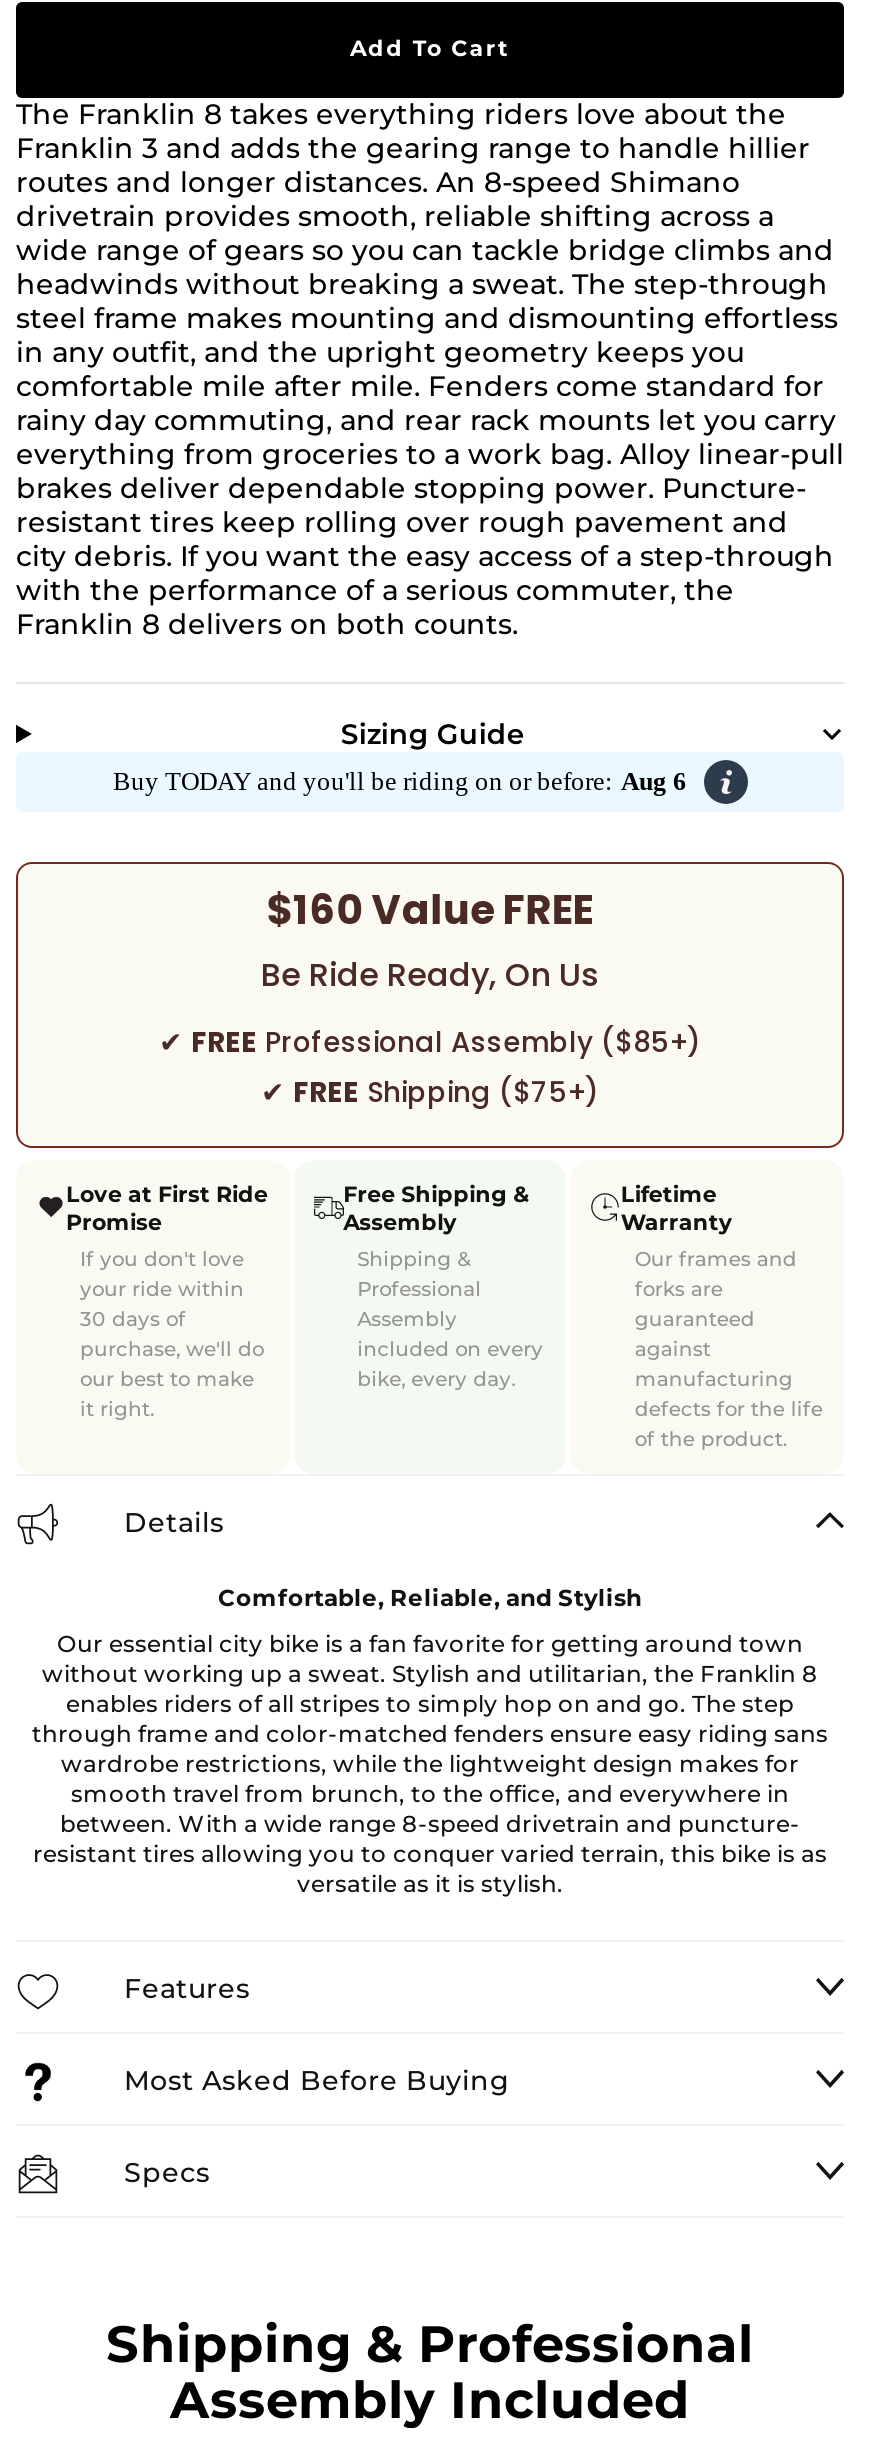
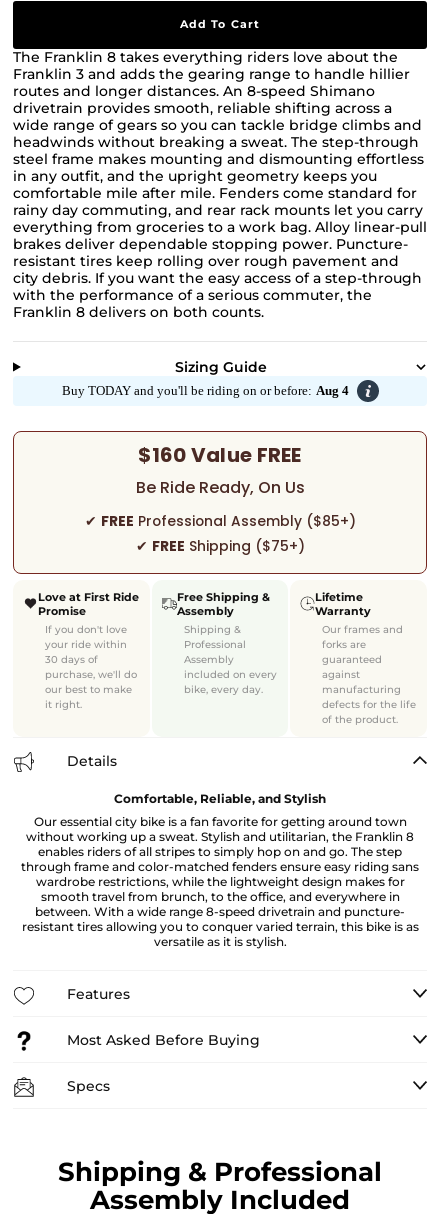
[113,766,687,796] Buy TODAY and you'll be riding on or before: Aug 6 -> [61,383,348,398] Buy TODAY and you'll be riding on or before: Aug 4

